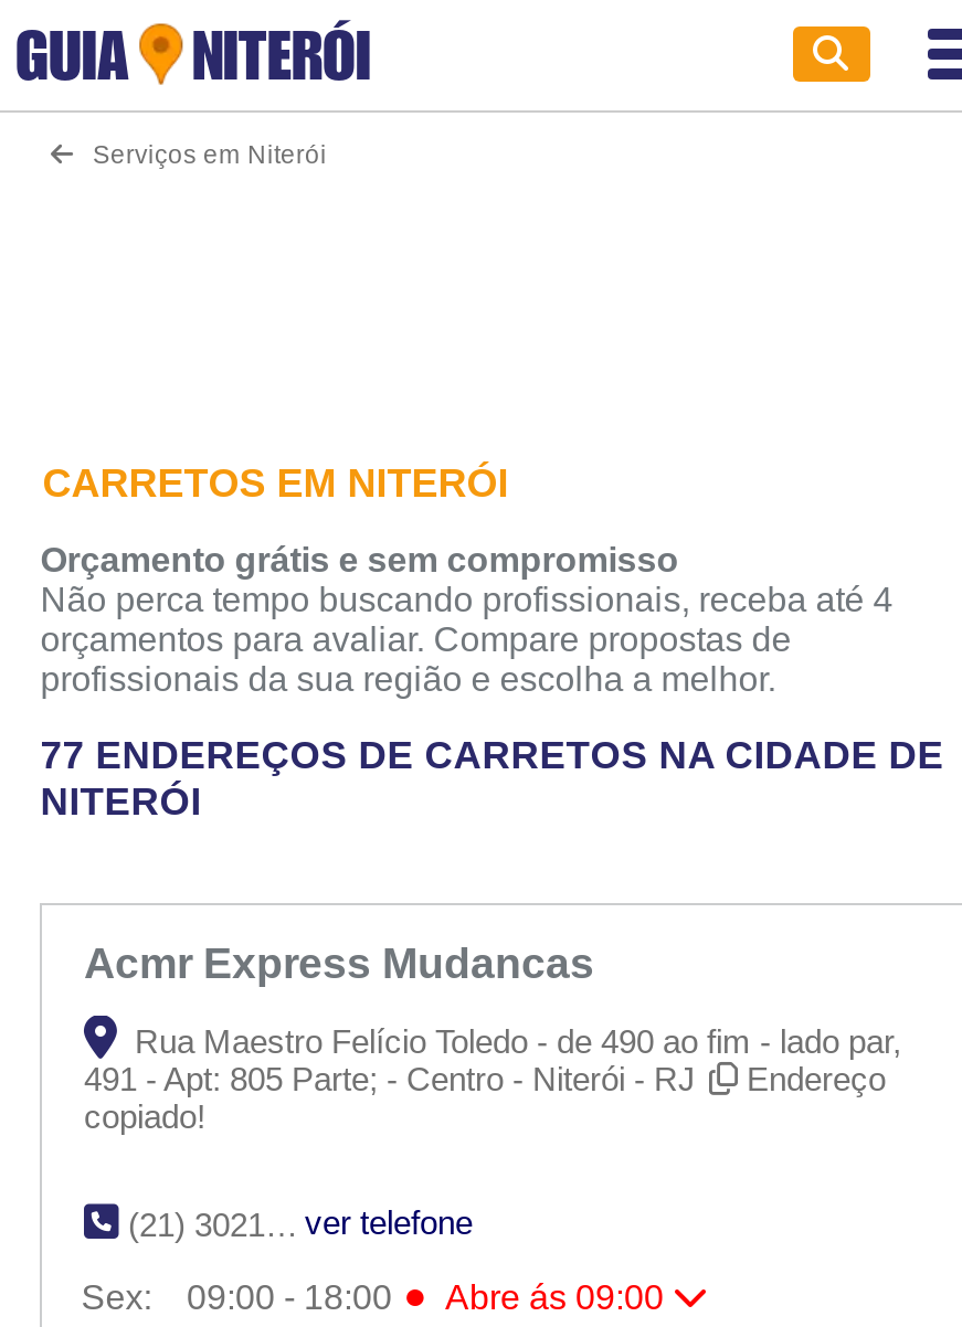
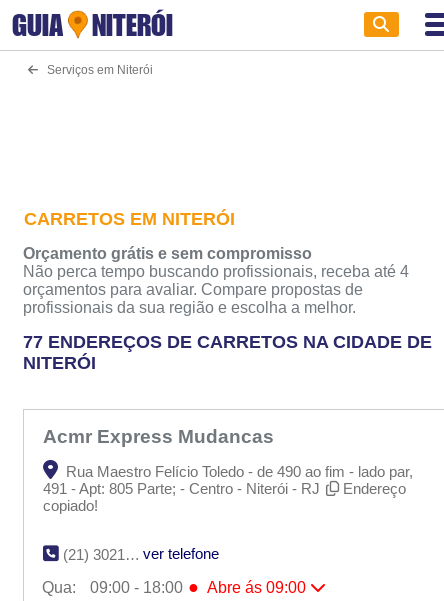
[81,1278,152,1315] Sex: -> [42,579,76,596] Qua:

